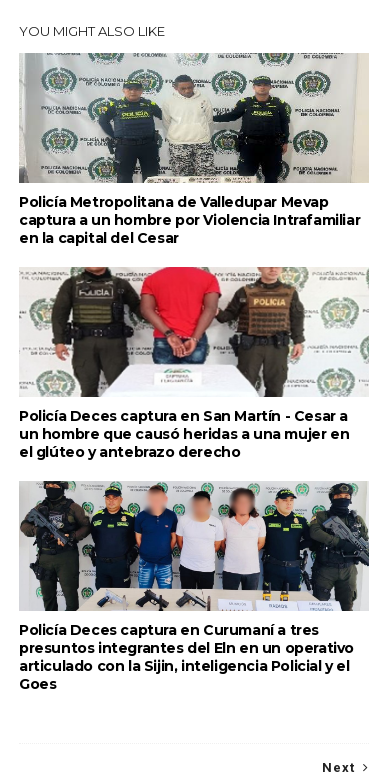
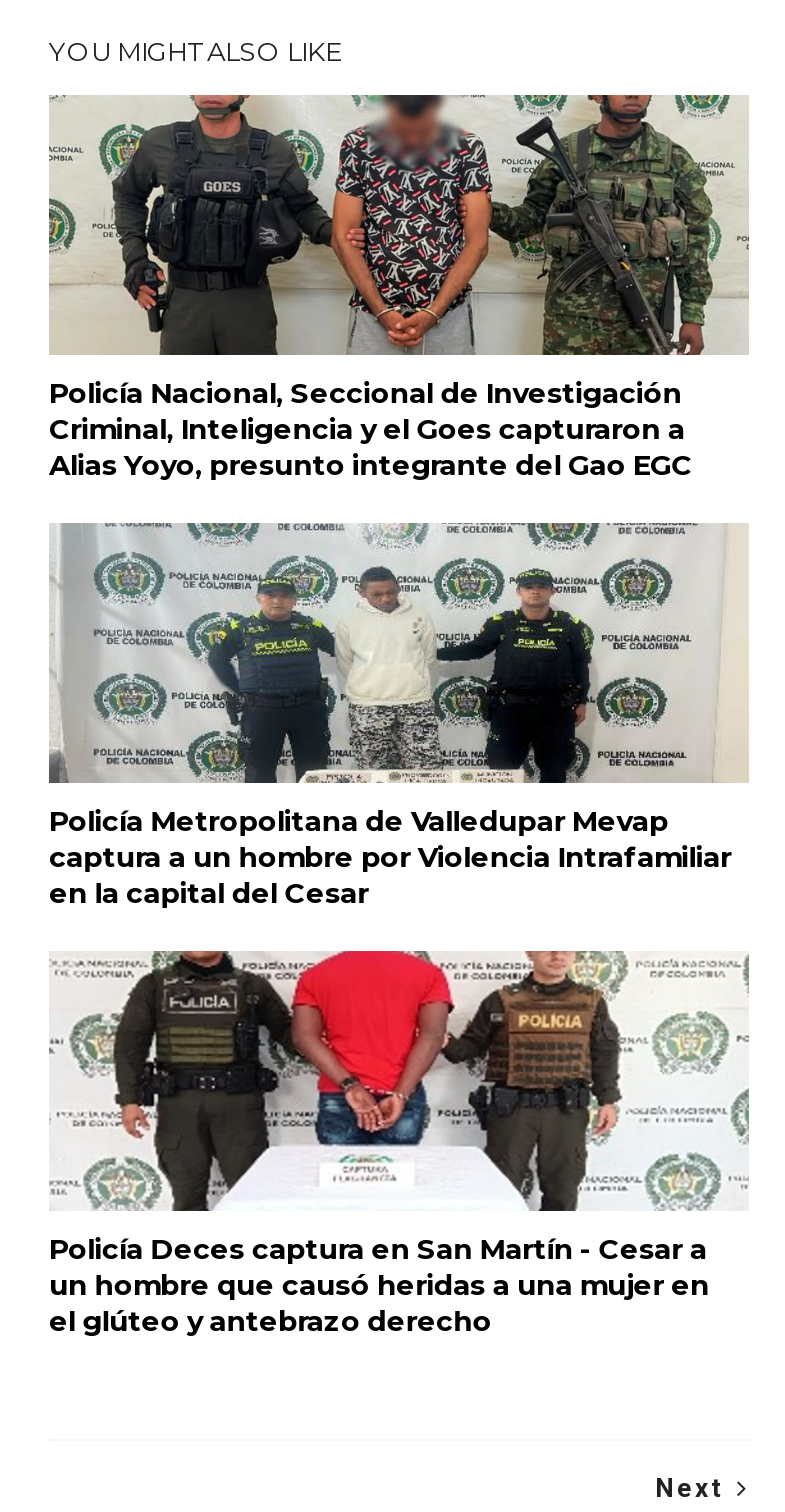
none -> [49,93,749,483] [image] | Policía Nacional, Seccional de Investigación | Criminal, Inteligencia y el Goes capturaron a | Alias Yoyo, presunto integrante del Gao EGC
moved [18,51,360,461] -> [47,519,731,1339]: [image] | Policía Metropolitana de Valledupar Mevap | captura a un hombre por Violencia Intrafamiliar | en la capital del Cesar | Policía Deces captura en San Martín - Cesar a | un hombre que causó heridas a una mujer en | el glúteo y antebrazo derecho
[19,480,370,693] [image] | Policía Deces captura en Curumaní a tres | presuntos integrantes del Eln en un operativo | articulado con la Sijin, inteligencia Policial y el | Goes -> none

